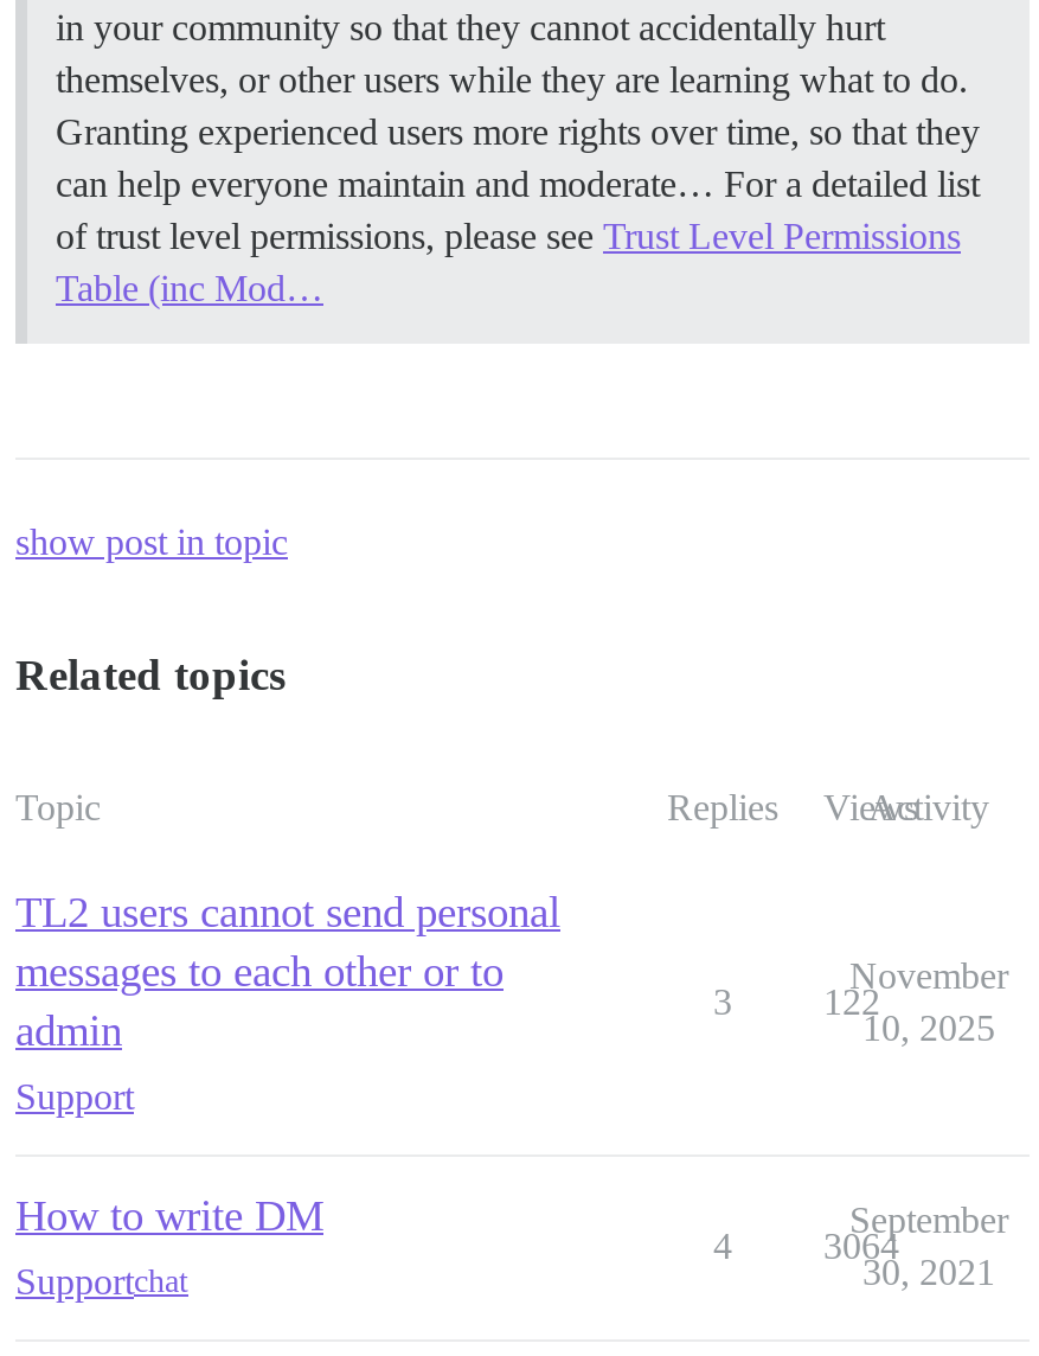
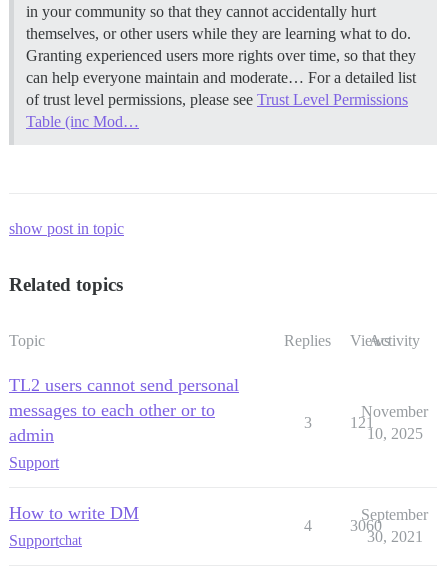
[823,981,880,1022] 122 -> [350,414,374,431] 121
[823,1225,899,1266] 3064 -> [350,517,382,534] 3060

